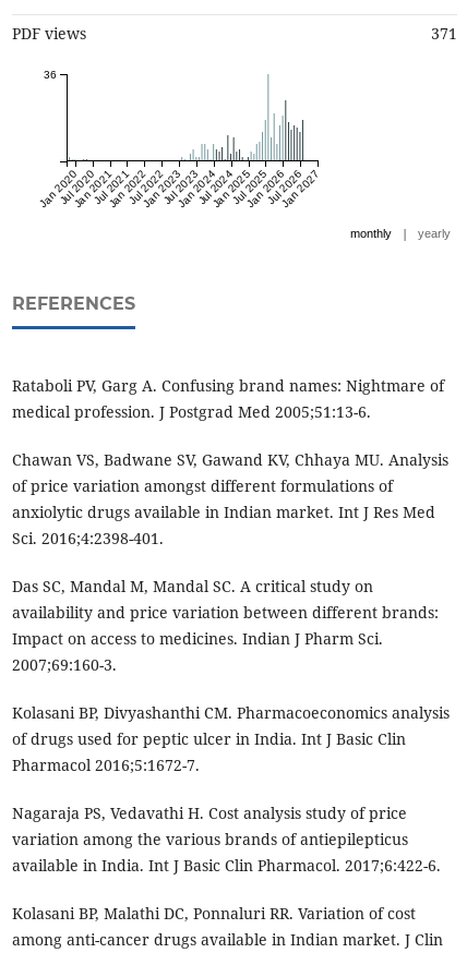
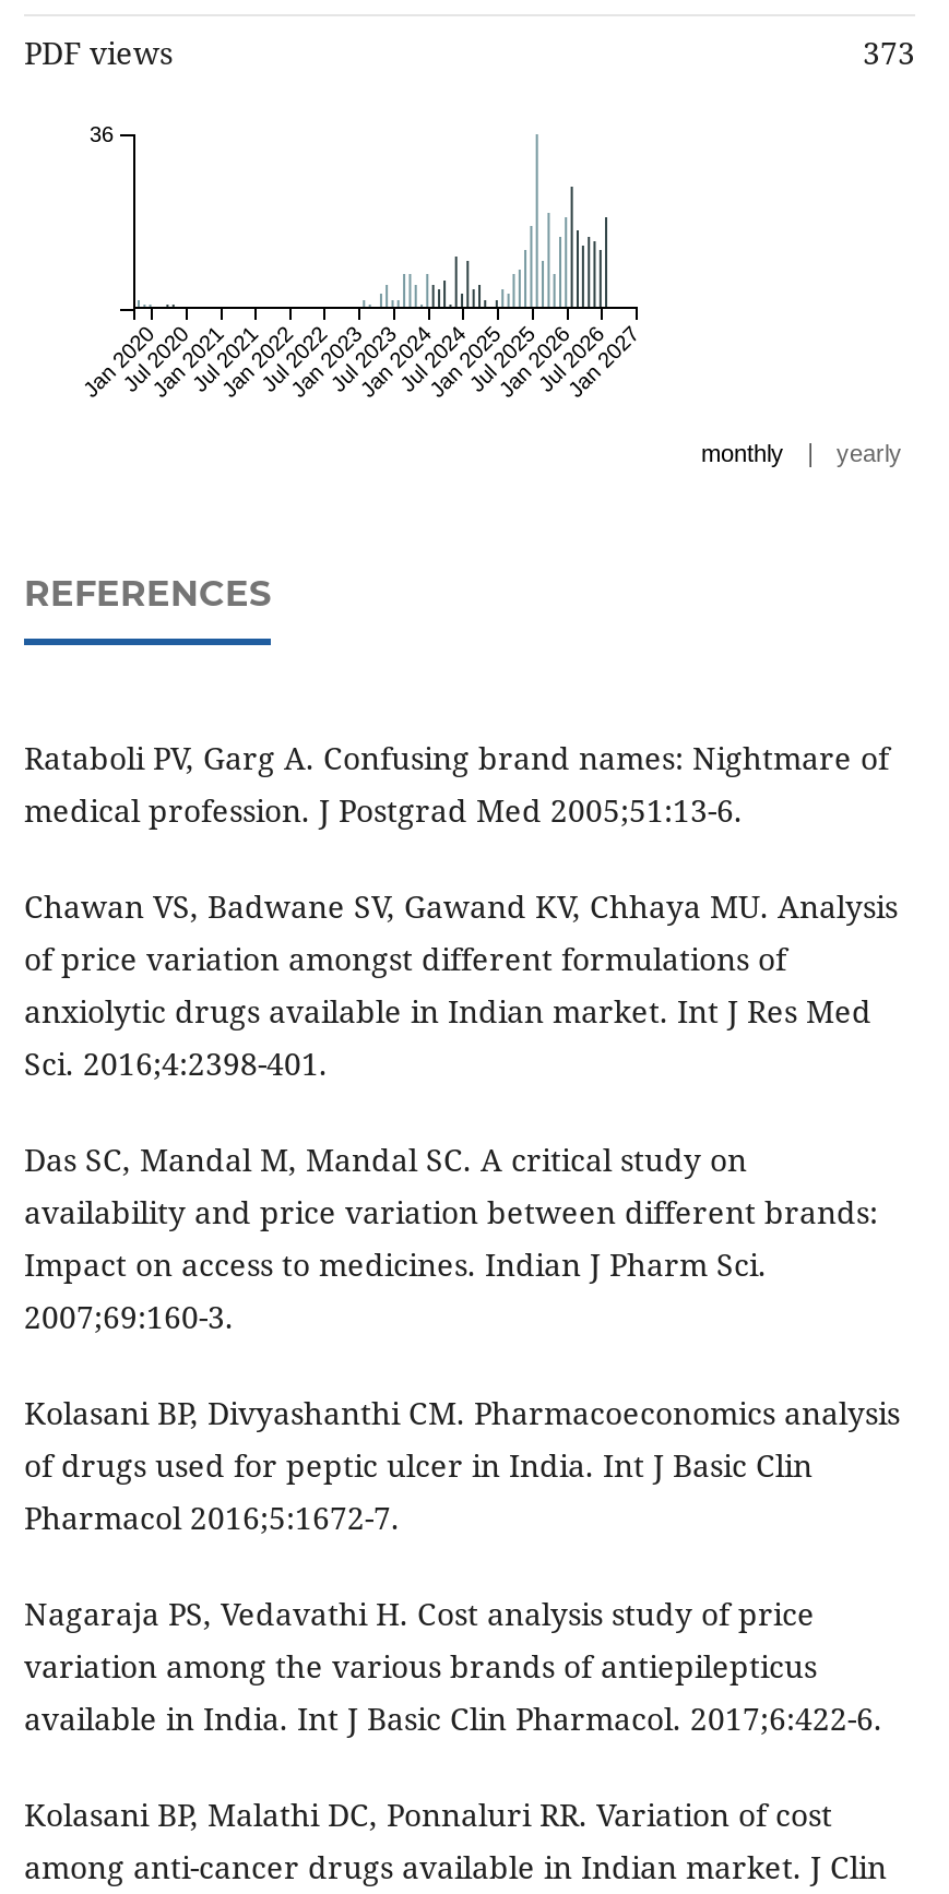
[431,23,457,44] 371 -> [863,32,915,74] 373

